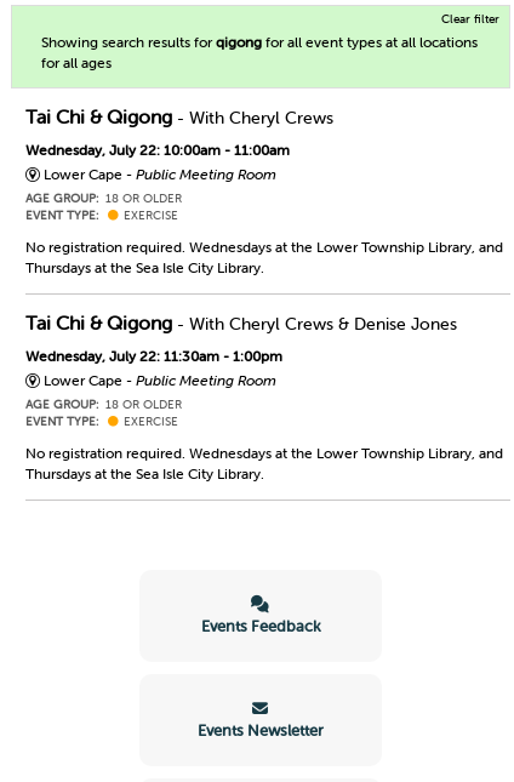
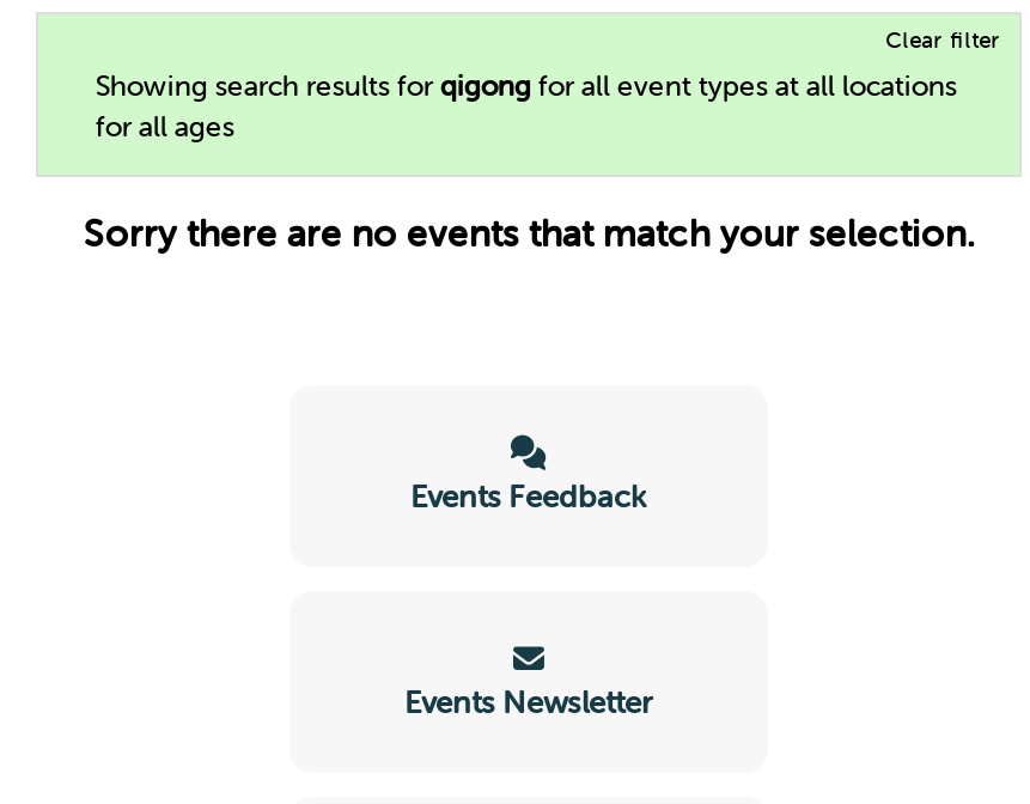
[25,104,503,482] Tai Chi & Qigong - With Cheryl Crews | Wednesday, July 22: 10:00am - 11:00am | Lower Cape - Public Meeting Room | AGE GROUP: 18 OR OLDER | EVENT TYPE: | EXERCISE | No registration required. Wednesdays at the Lower Township Library, and | Thursdays at the Sea Isle City Library. | Tai Chi & Qigong - With Cheryl Crews & Denise Jones | Wednesday, July 22: 11:30am - 1:00pm | Lower Cape - Public Meeting Room | AGE GROUP: 18 OR OLDER | EVENT TYPE: | EXERCISE | No registration required. Wednesdays at the Lower Township Library, and | Thursdays at the Sea Isle City Library. -> [84,208,976,256] Sorry there are no events that match your selection.

